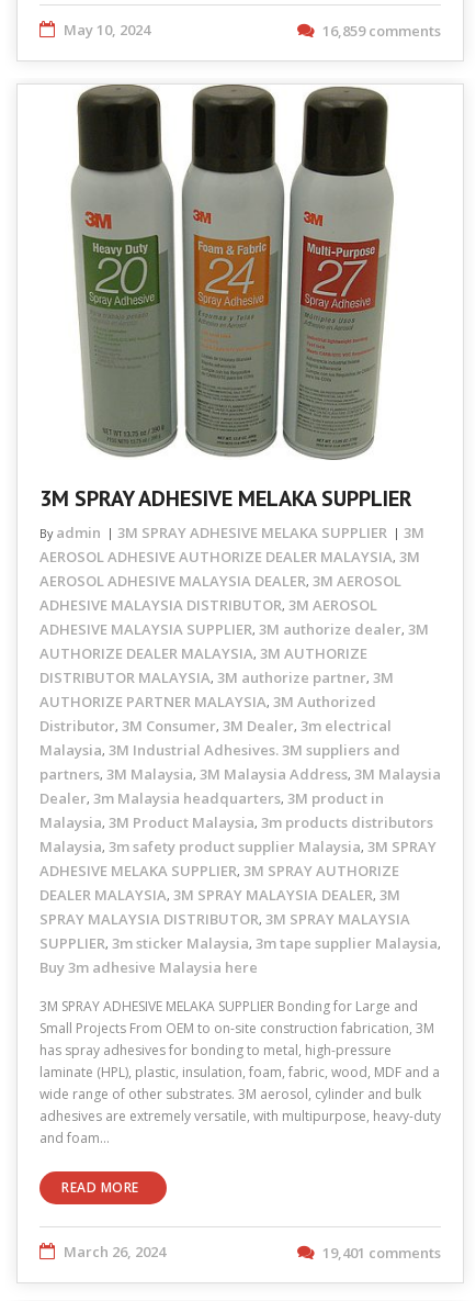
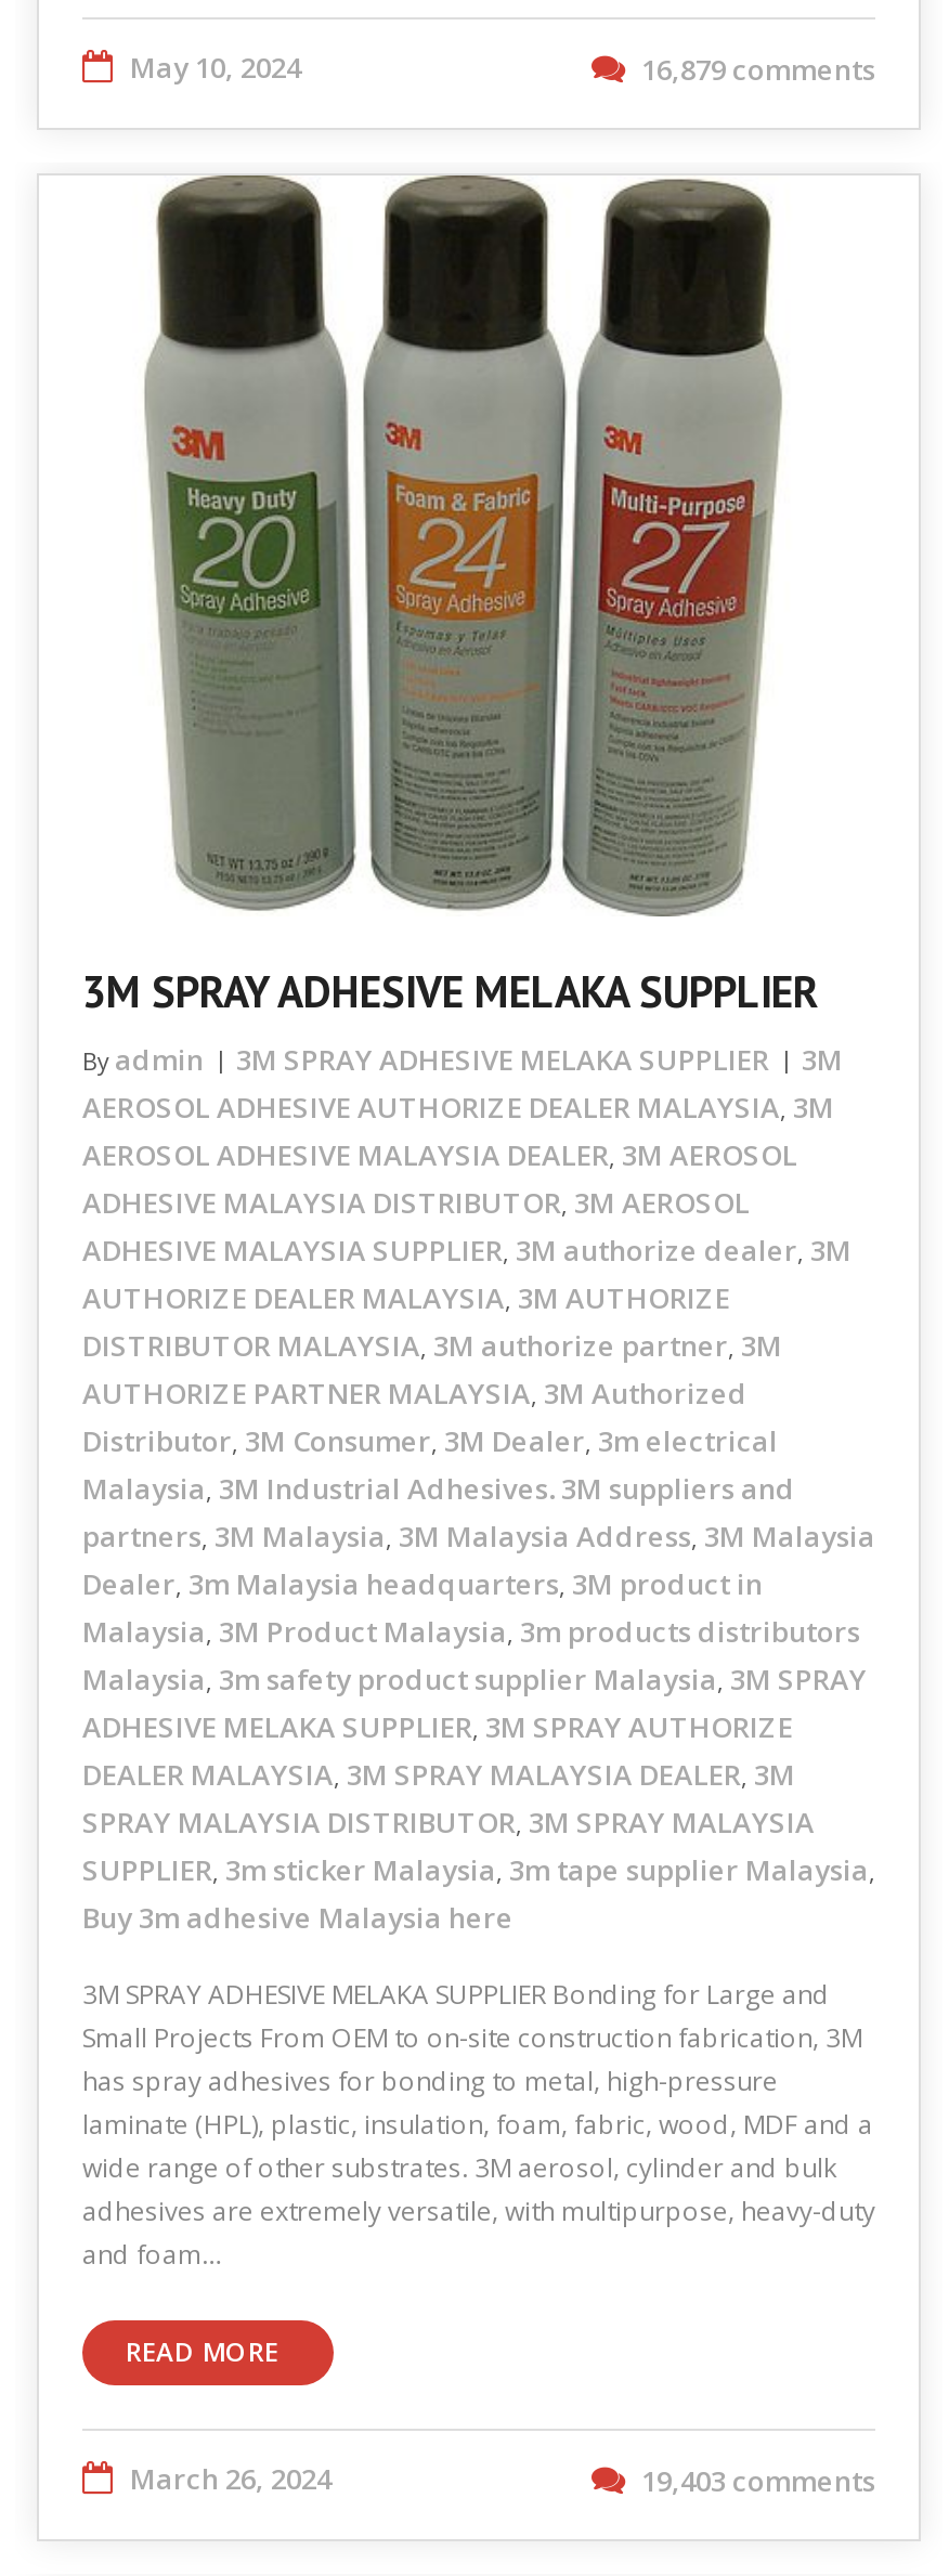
[322,20,441,40] 16,859 comments -> [641,49,875,88] 16,879 comments
[322,1243,441,1263] 19,401 comments -> [641,2462,875,2501] 19,403 comments

